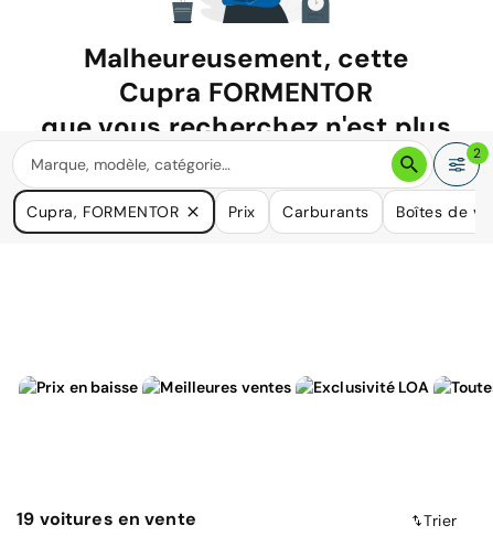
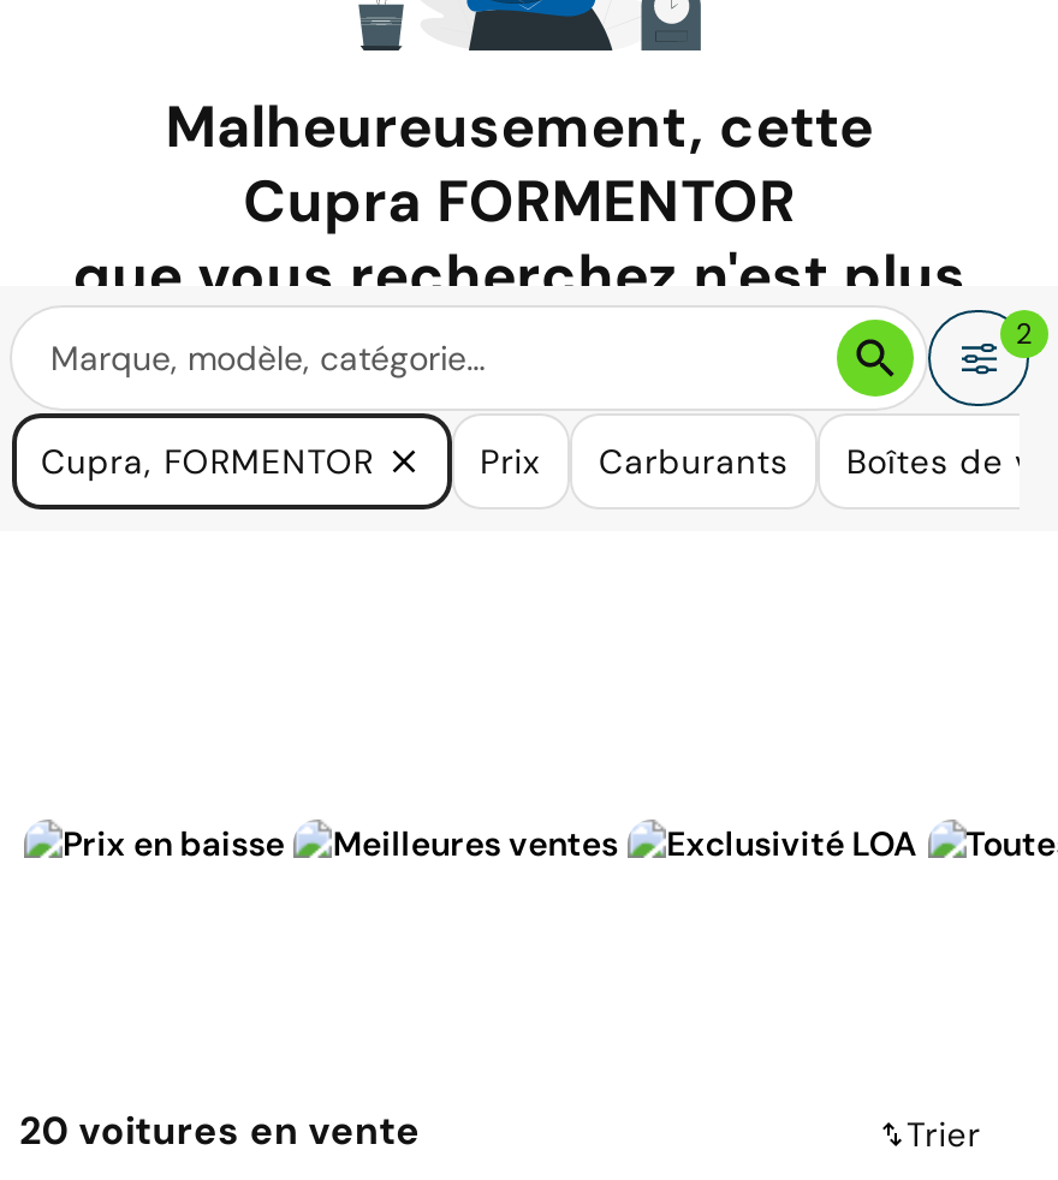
[17,508,196,531] 19 voitures en vente -> [19,1106,420,1157] 20 voitures en vente

